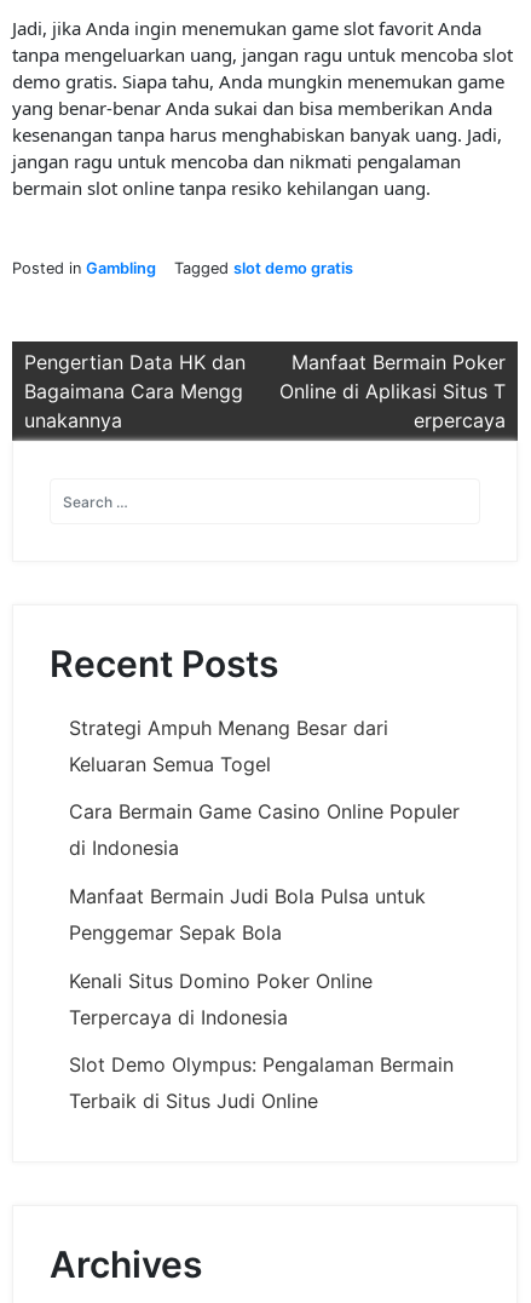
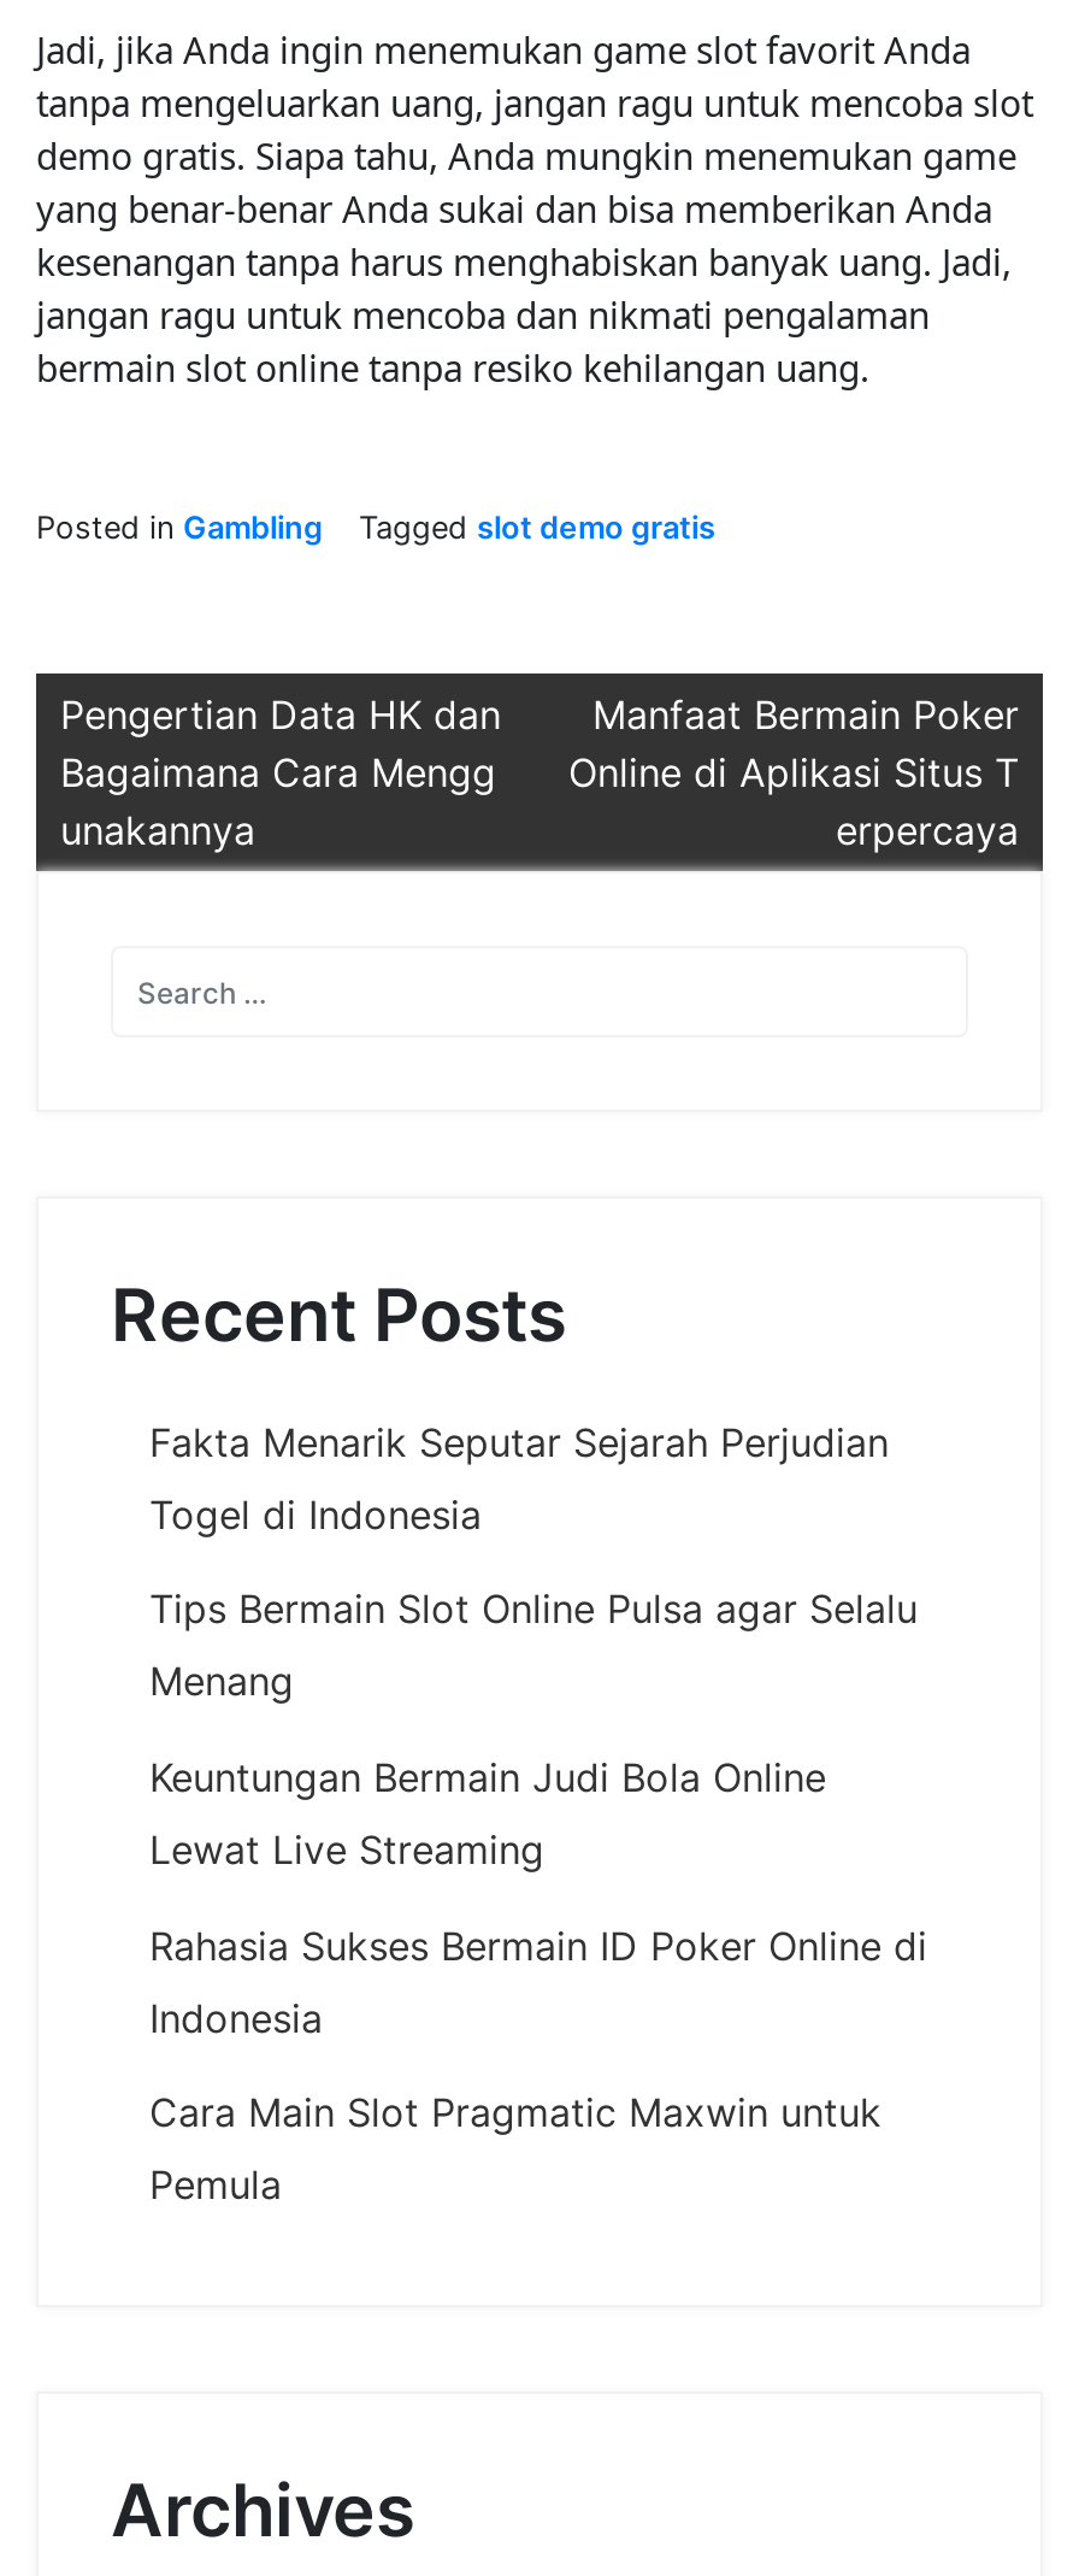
[69,715,388,740] Strategi Ampuh Menang Besar dari -> [149,1418,889,1466] Fakta Menarik Seputar Sejarah Perjudian
[69,752,271,776] Keluaran Semua Togel -> [149,1490,482,1538] Togel di Indonesia
[69,800,460,824] Cara Bermain Game Casino Online Populer -> [149,1585,918,1634] Tips Bermain Slot Online Pulsa agar Selalu
[69,836,179,860] di Indonesia -> [149,1658,294,1706] Menang
[69,884,426,908] Manfaat Bermain Judi Bola Pulsa untuk -> [149,1753,826,1801] Keuntungan Bermain Judi Bola Online
[69,920,282,945] Penggemar Sepak Bola -> [149,1825,544,1874] Lewat Live Streaming
[69,968,373,993] Kenali Situs Domino Poker Online -> [149,1921,927,1969] Rahasia Sukses Bermain ID Poker Online di
[69,1005,288,1029] Terpercaya di Indonesia -> [149,1993,323,2041] Indonesia
[69,1053,454,1077] Slot Demo Olympus: Pengalaman Bermain -> [149,2089,882,2137] Cara Main Slot Pragmatic Maxwin untuk
[69,1089,318,1113] Terbaik di Situs Judi Online -> [149,2161,282,2209] Pemula

